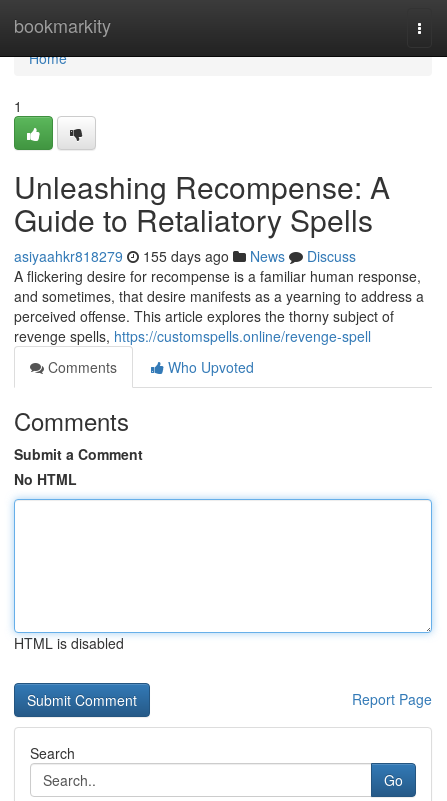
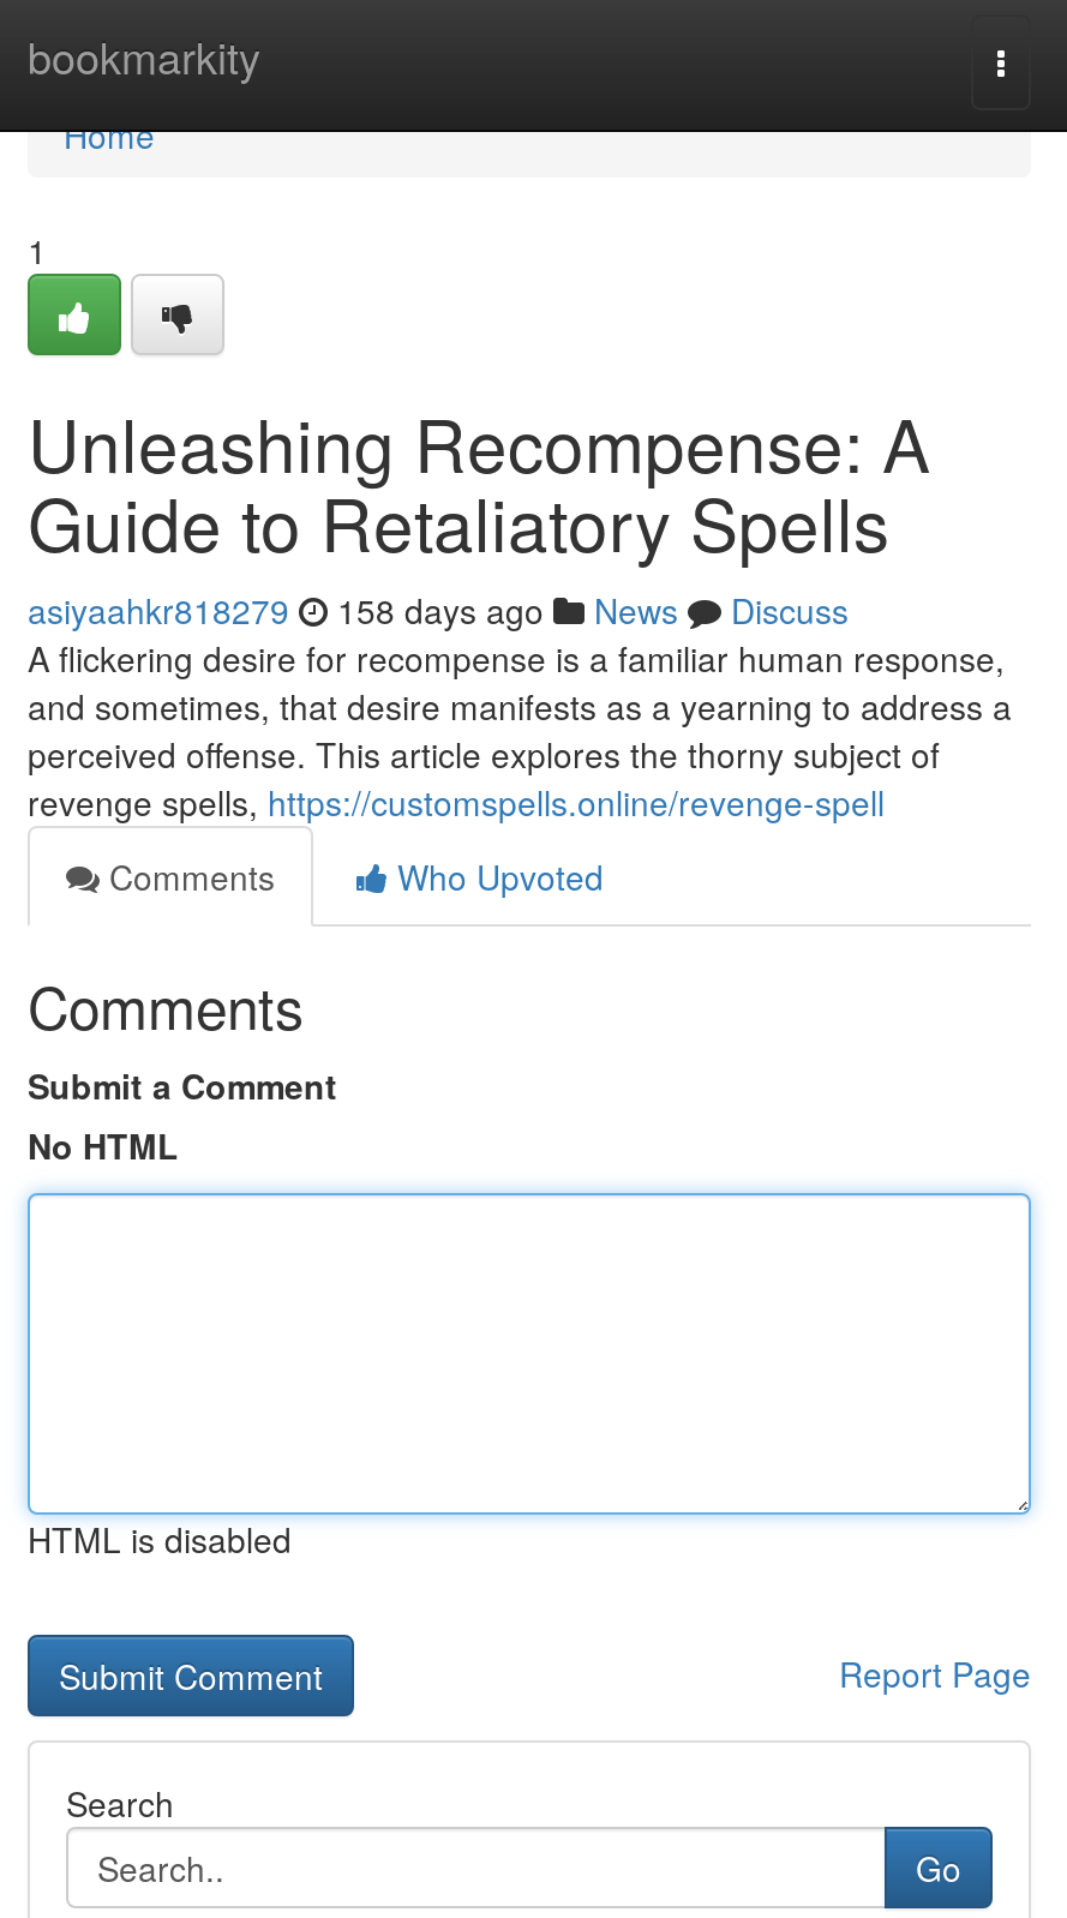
[14,246,356,266] asiyaahkr818279 155 days ago News Discuss -> [28,586,849,634] asiyaahkr818279 158 days ago News Discuss

